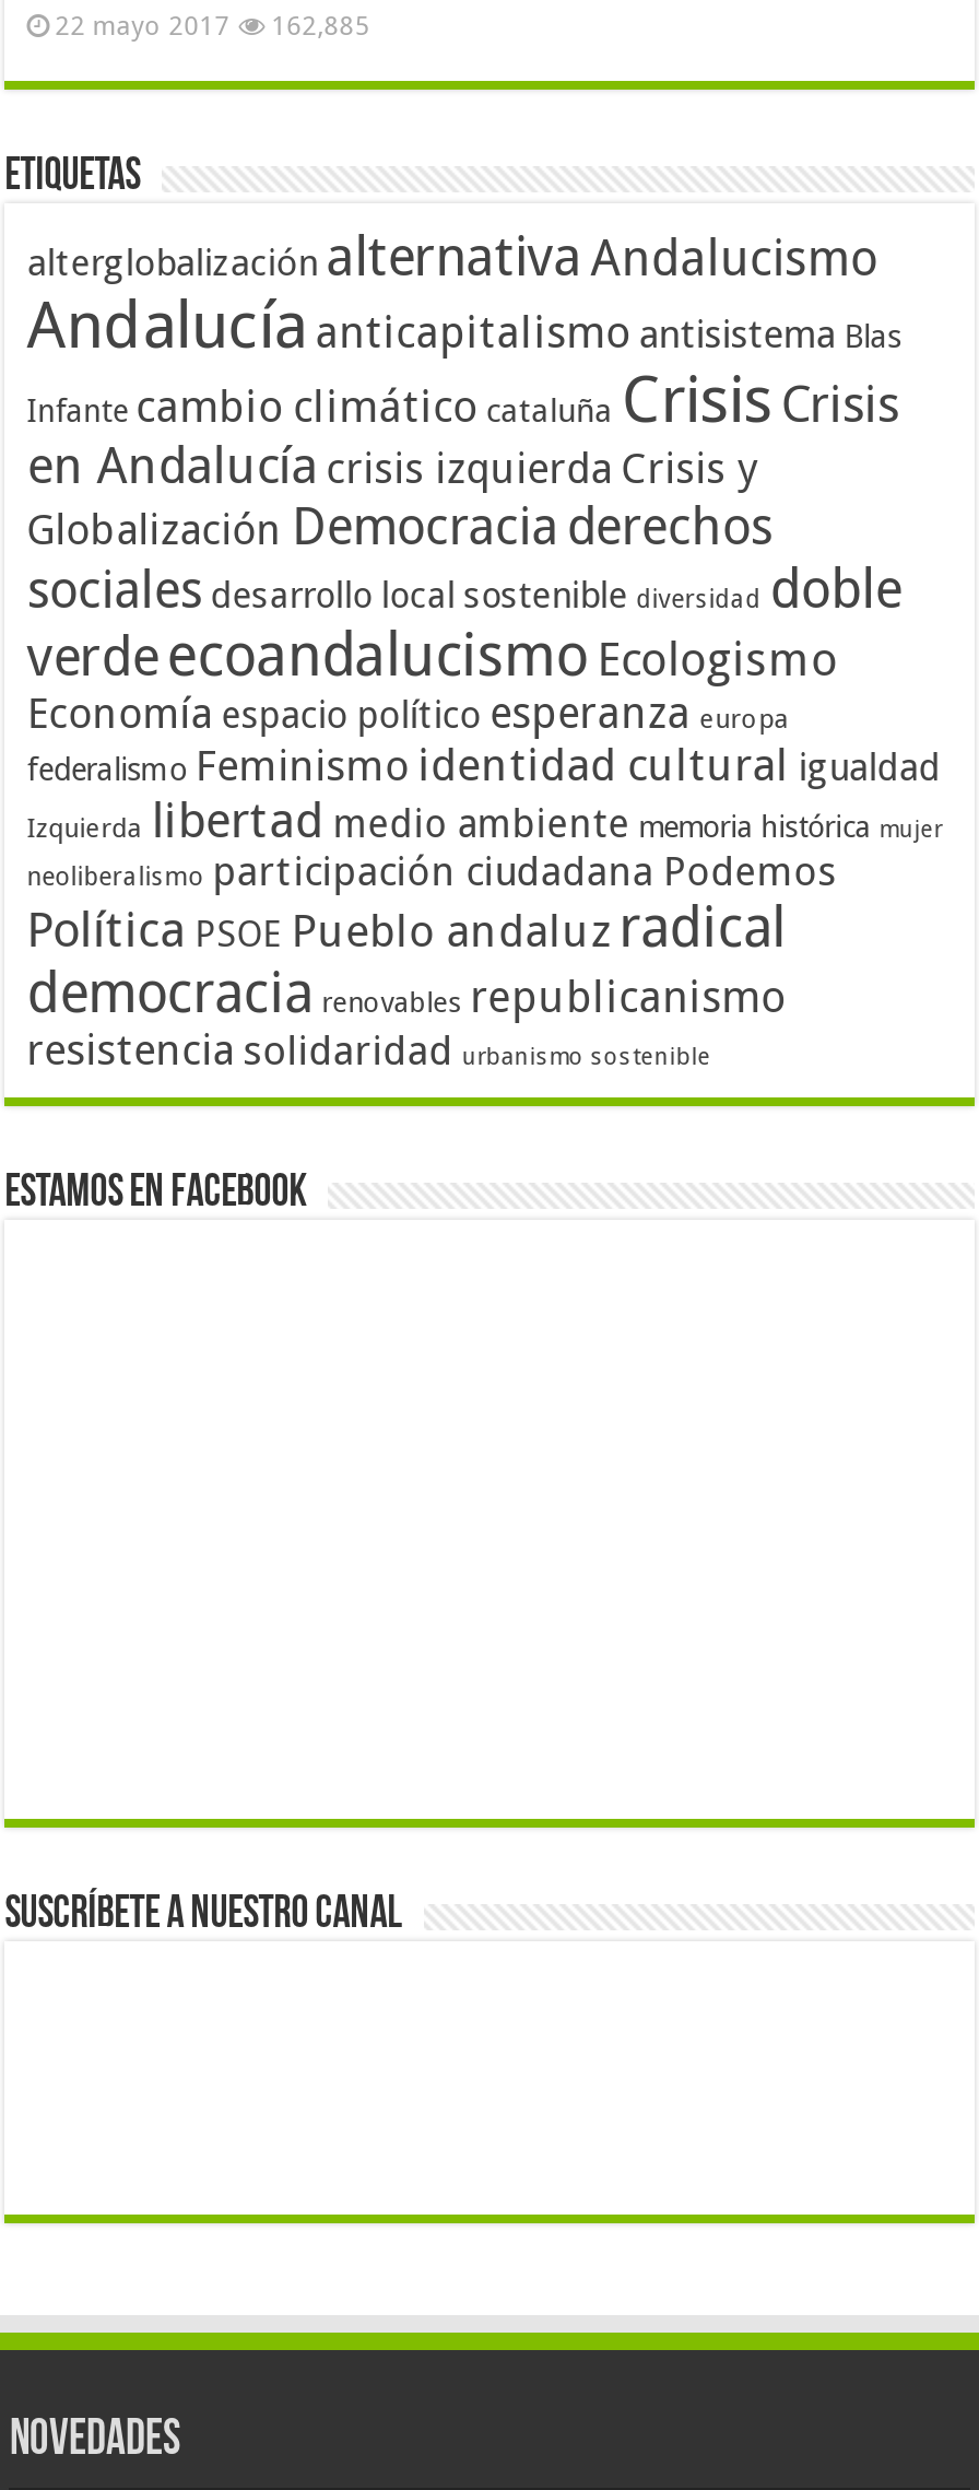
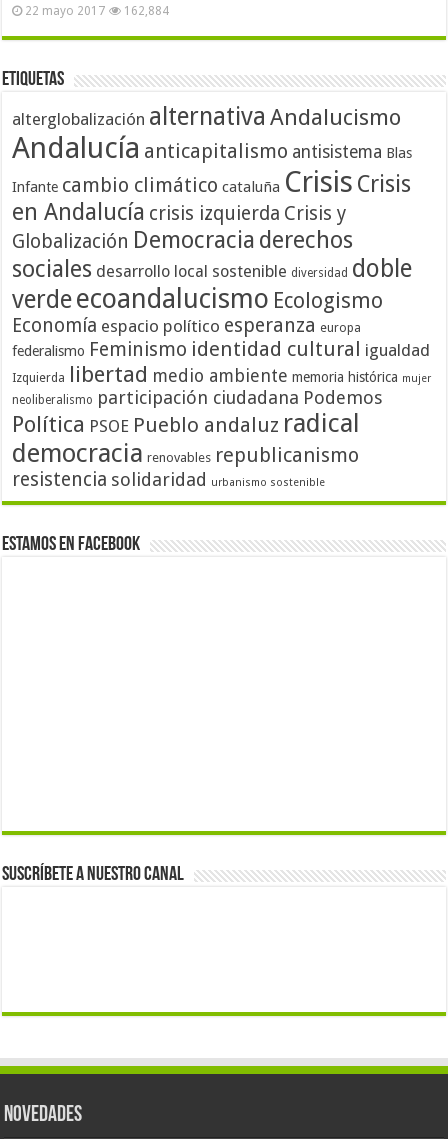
[55,10,370,40] 22 mayo 2017 162,885 -> [25,4,169,18] 22 mayo 2017 162,884

